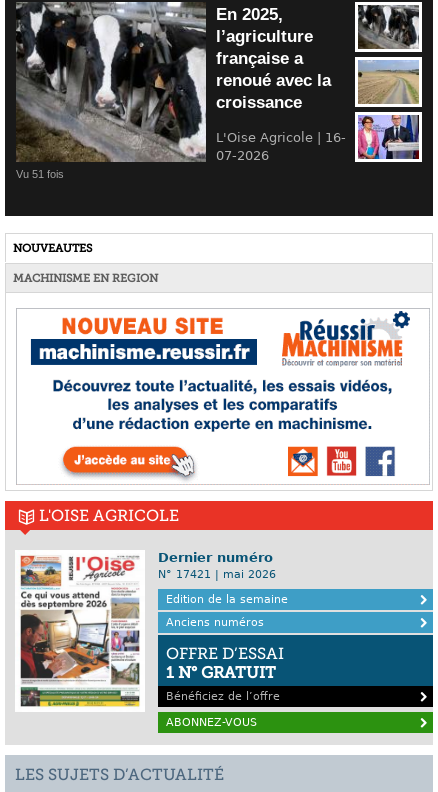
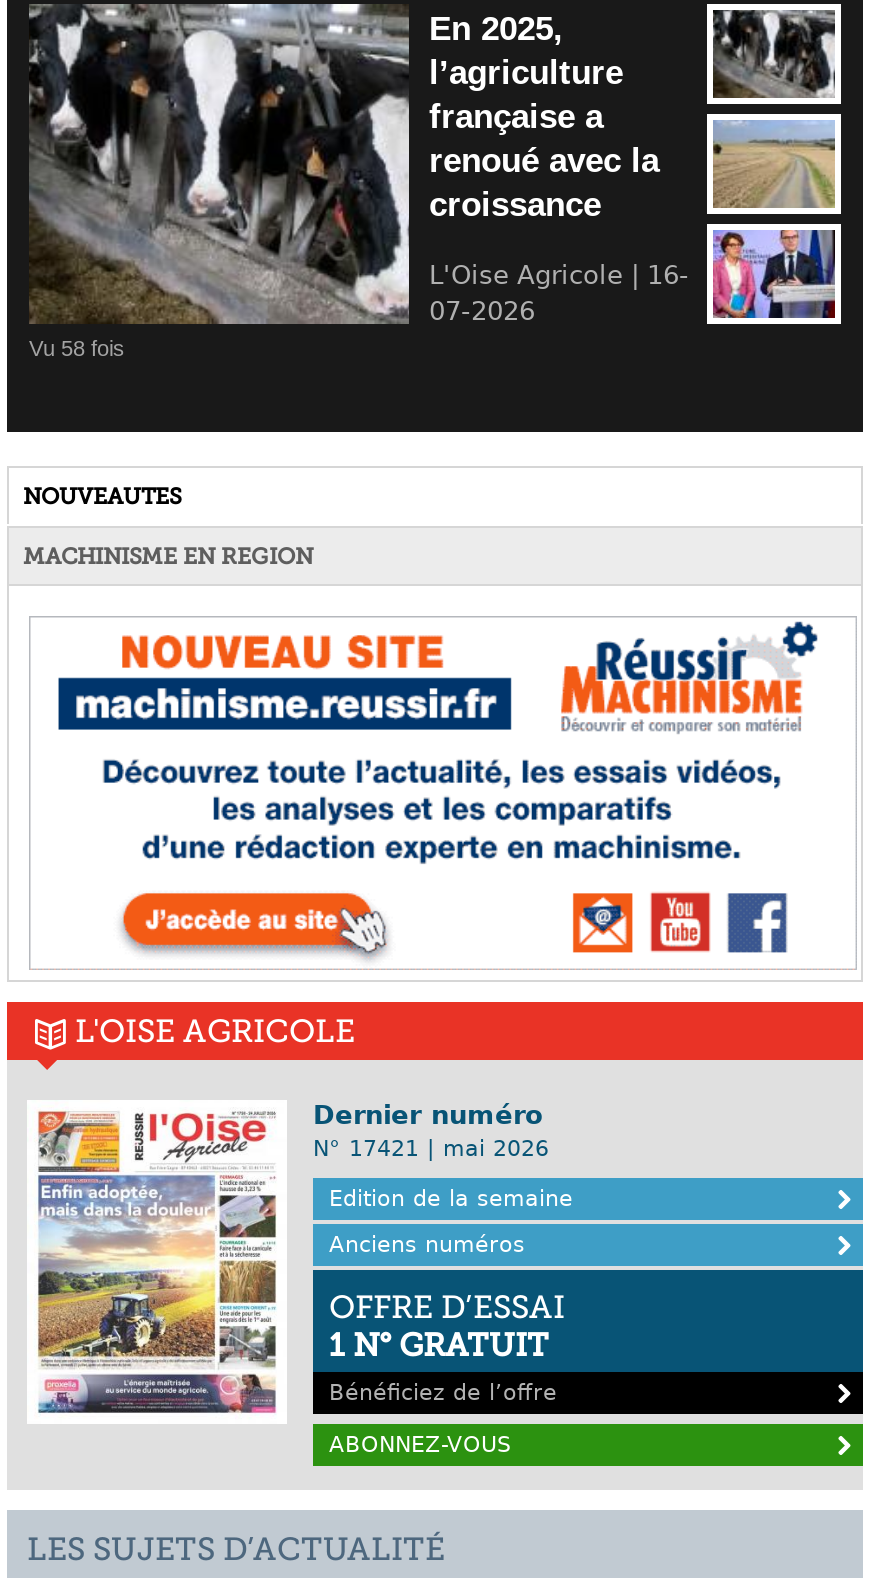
[16,168,64,180] Vu 51 fois -> [29,336,125,360] Vu 58 fois
[20,562,140,707] [image] -> [37,1124,277,1414] [image]

